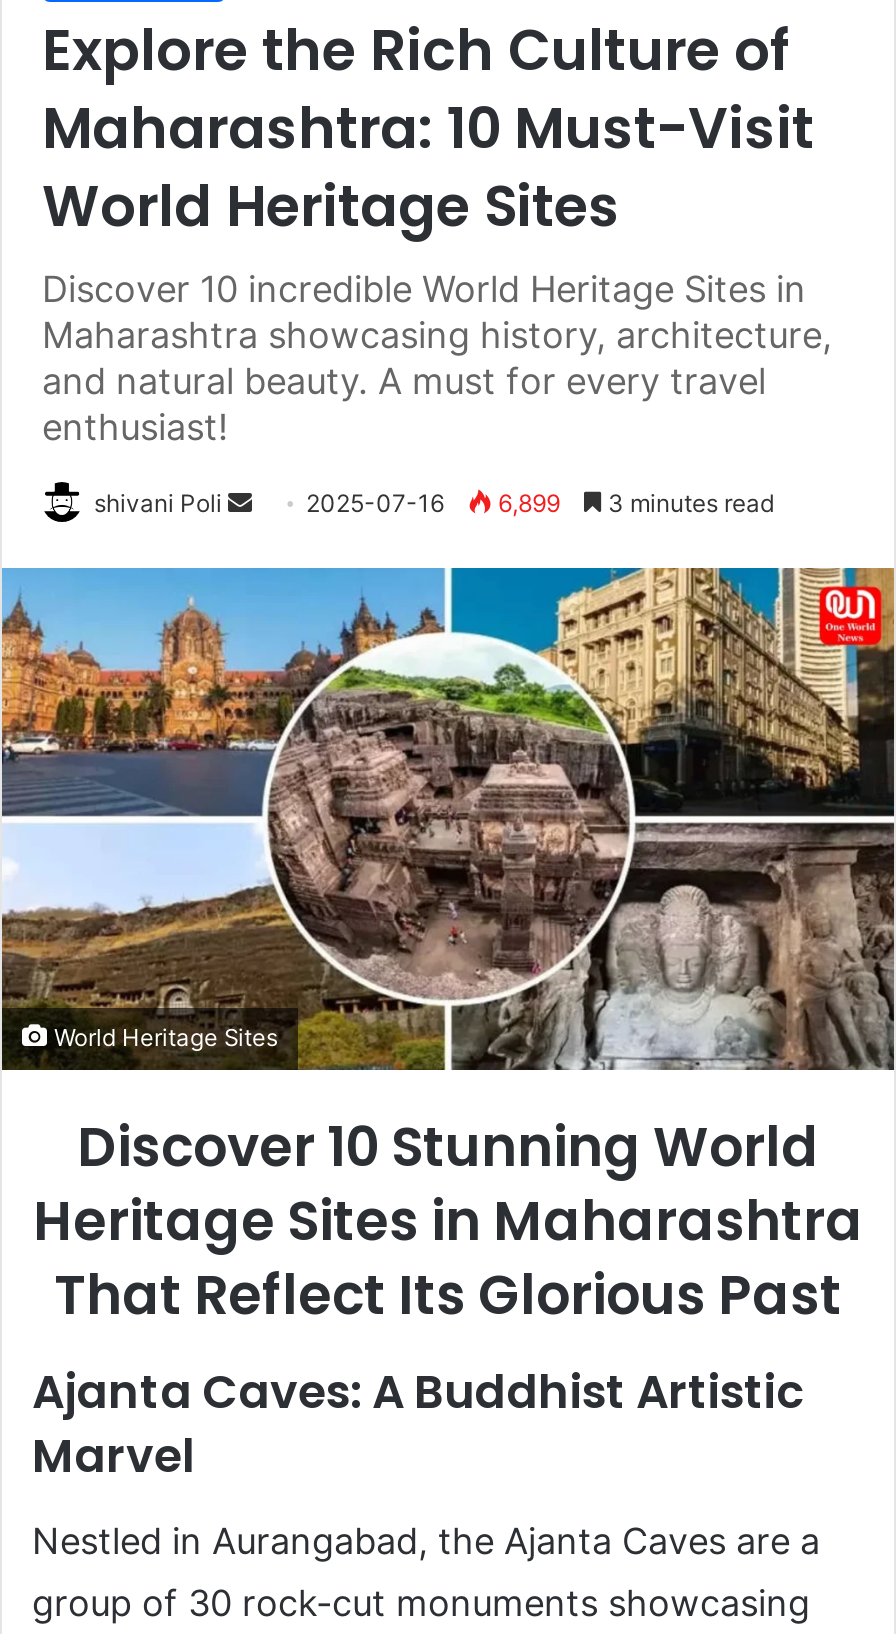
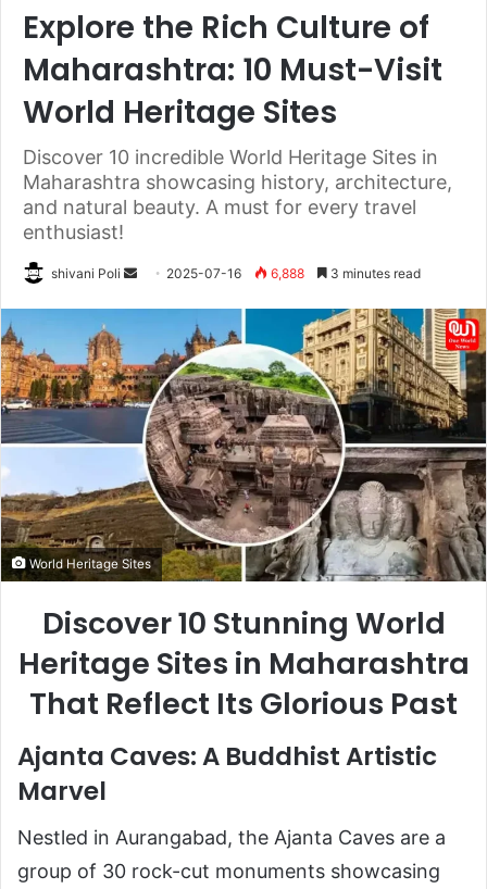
[492,489,560,519] 6,899 -> [267,266,304,282] 6,888

